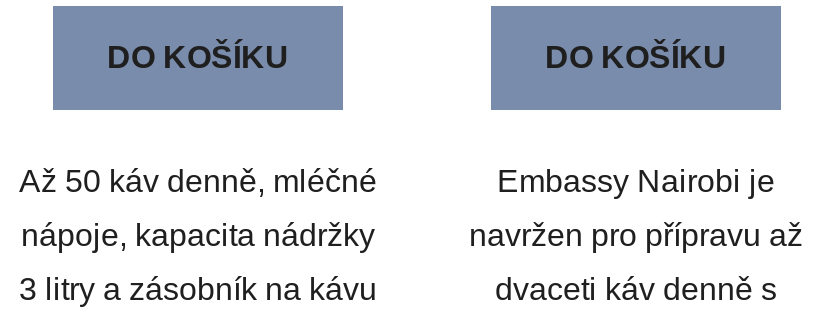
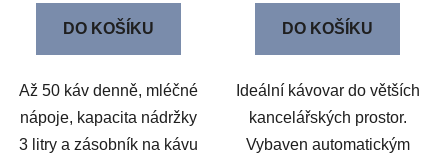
[497,163,775,197] Embassy Nairobi je -> [235,82,419,99] Ideální kávovar do větších
[469,217,803,251] navržen pro přípravu až -> [248,109,406,126] kancelářských prostor.
[495,271,777,305] dvaceti káv denně s -> [245,136,409,153] Vybaven automatickým

